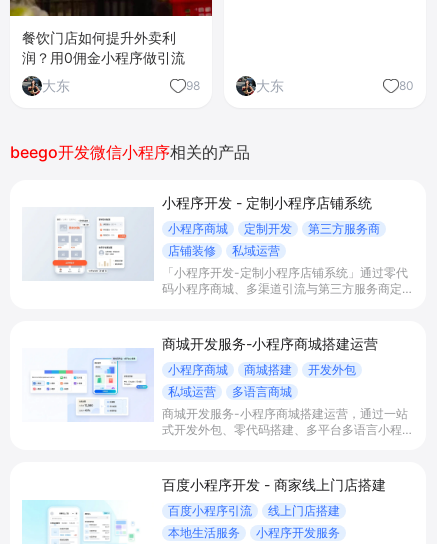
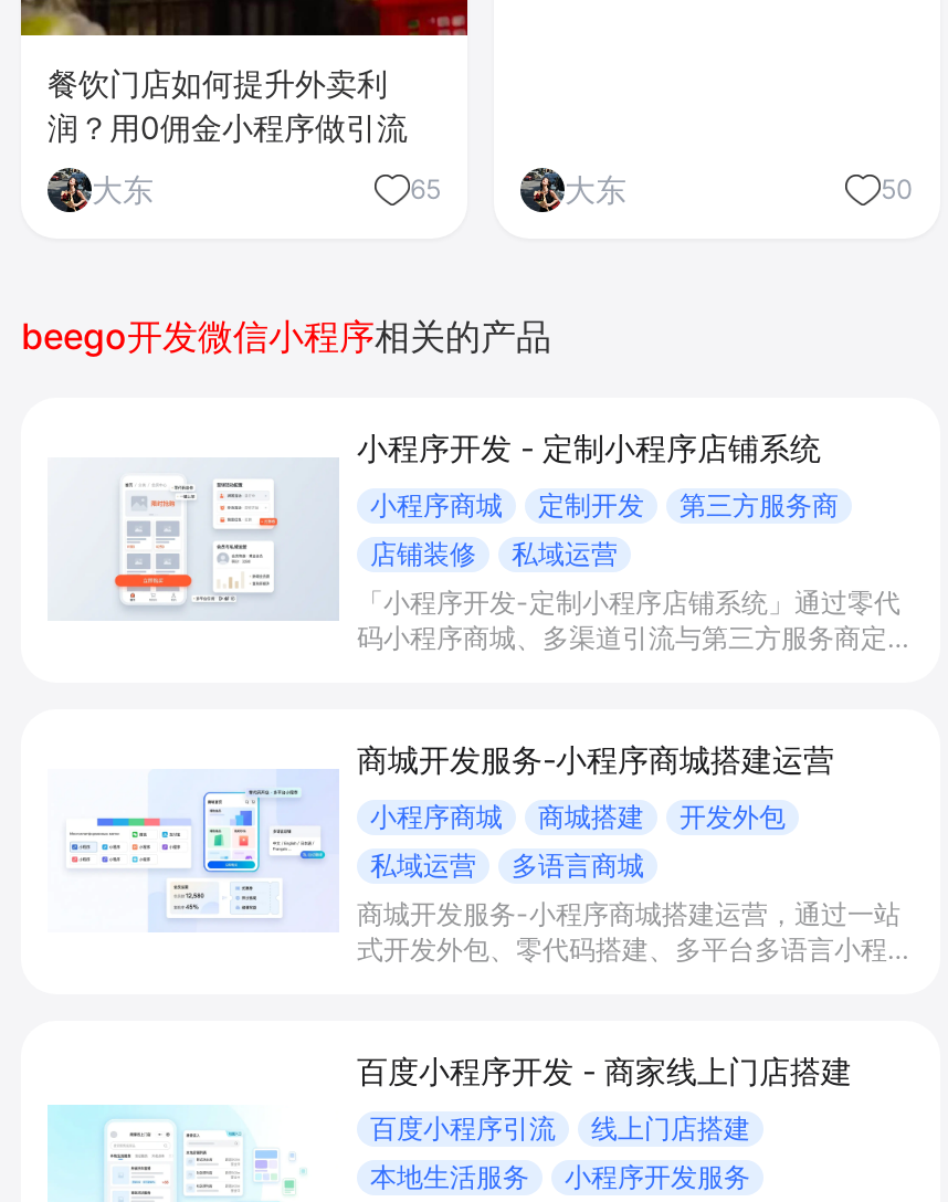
[186,78,200,93] 98 -> [410,172,441,205] 65
[399,78,414,93] 80 -> [881,172,914,205] 50

